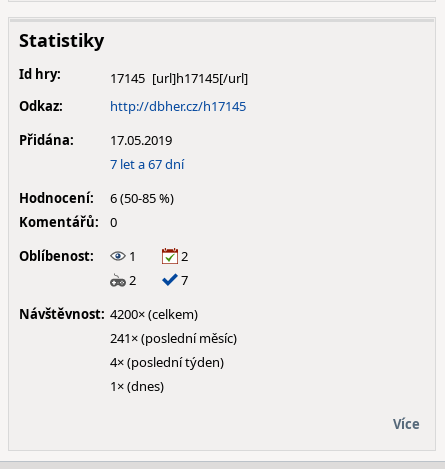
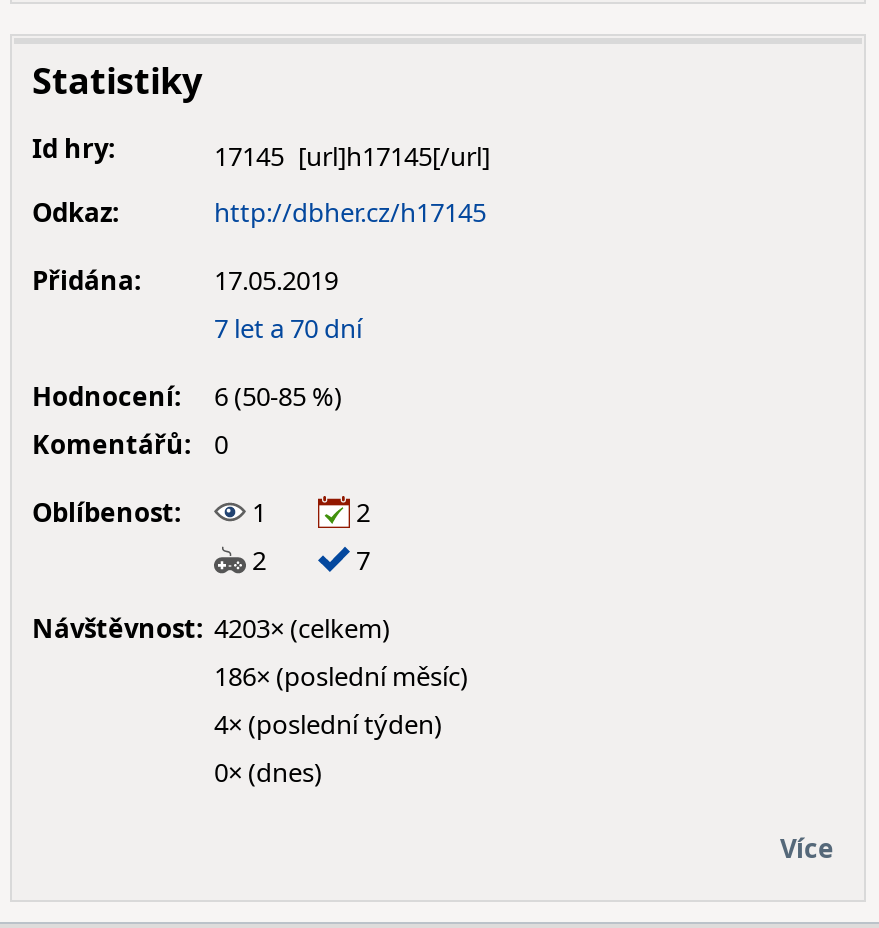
[110,155,184,173] 7 let a 67 dní -> [214,310,362,346] 7 let a 70 dní
[19,305,198,323] Návštěvnost: 4200× (celkem) -> [32,610,390,646] Návštěvnost: 4203× (celkem)
[110,329,237,347] 241× (poslední měsíc) -> [214,658,468,694] 186× (poslední měsíc)
[110,377,164,395] 1× (dnes) -> [214,754,322,790] 0× (dnes)

